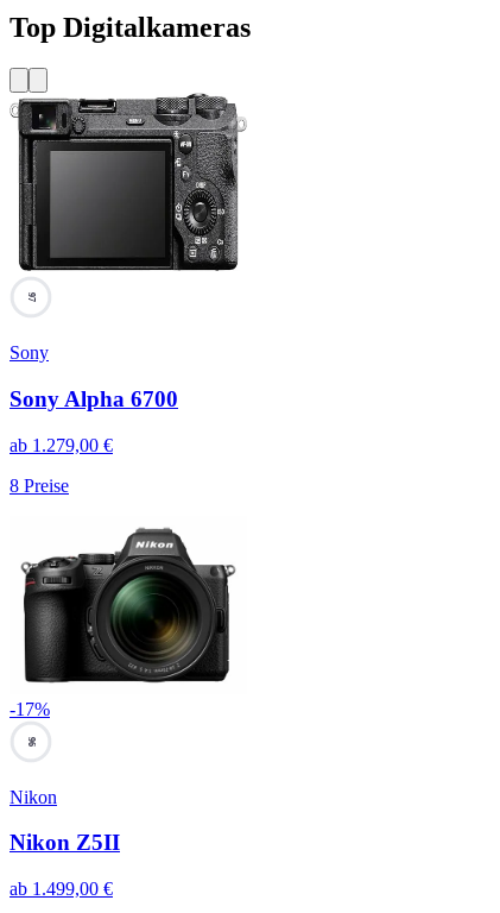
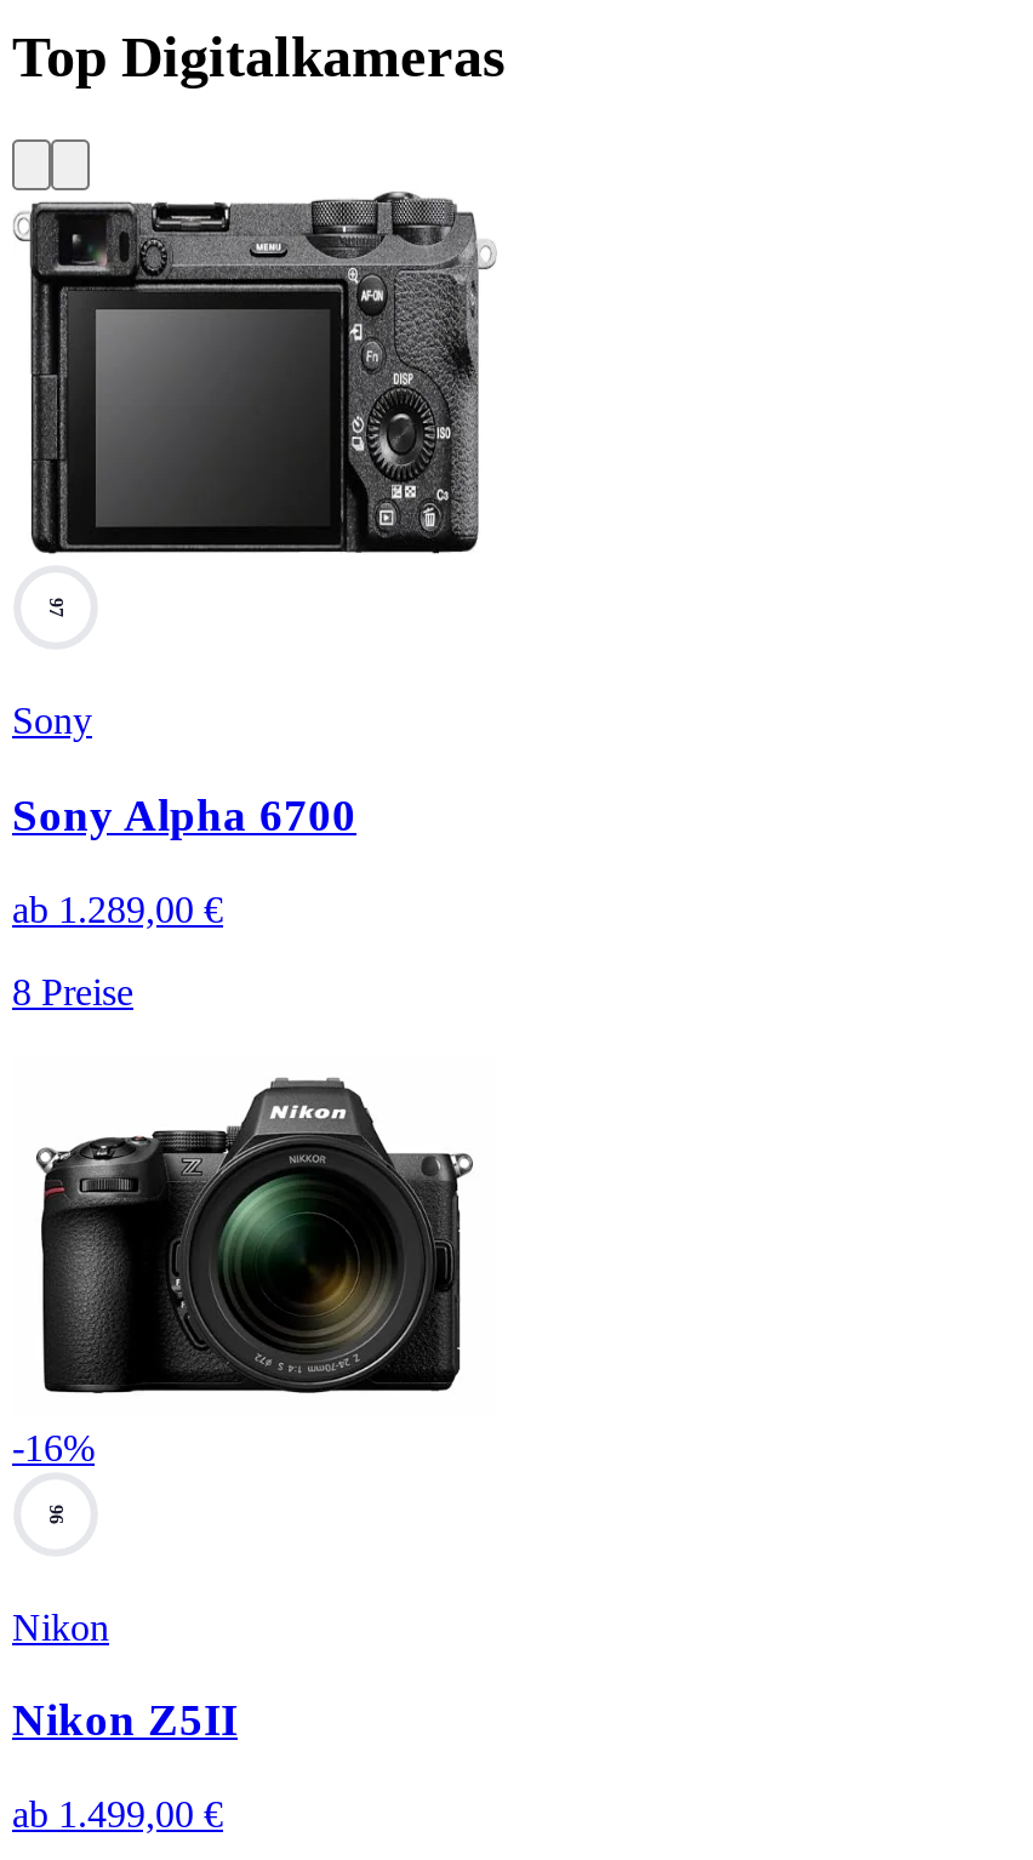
[10,435,113,455] ab 1.279,00 € -> [12,888,223,929] ab 1.289,00 €
[10,699,50,719] -17% -> [12,1426,95,1467] -16%

